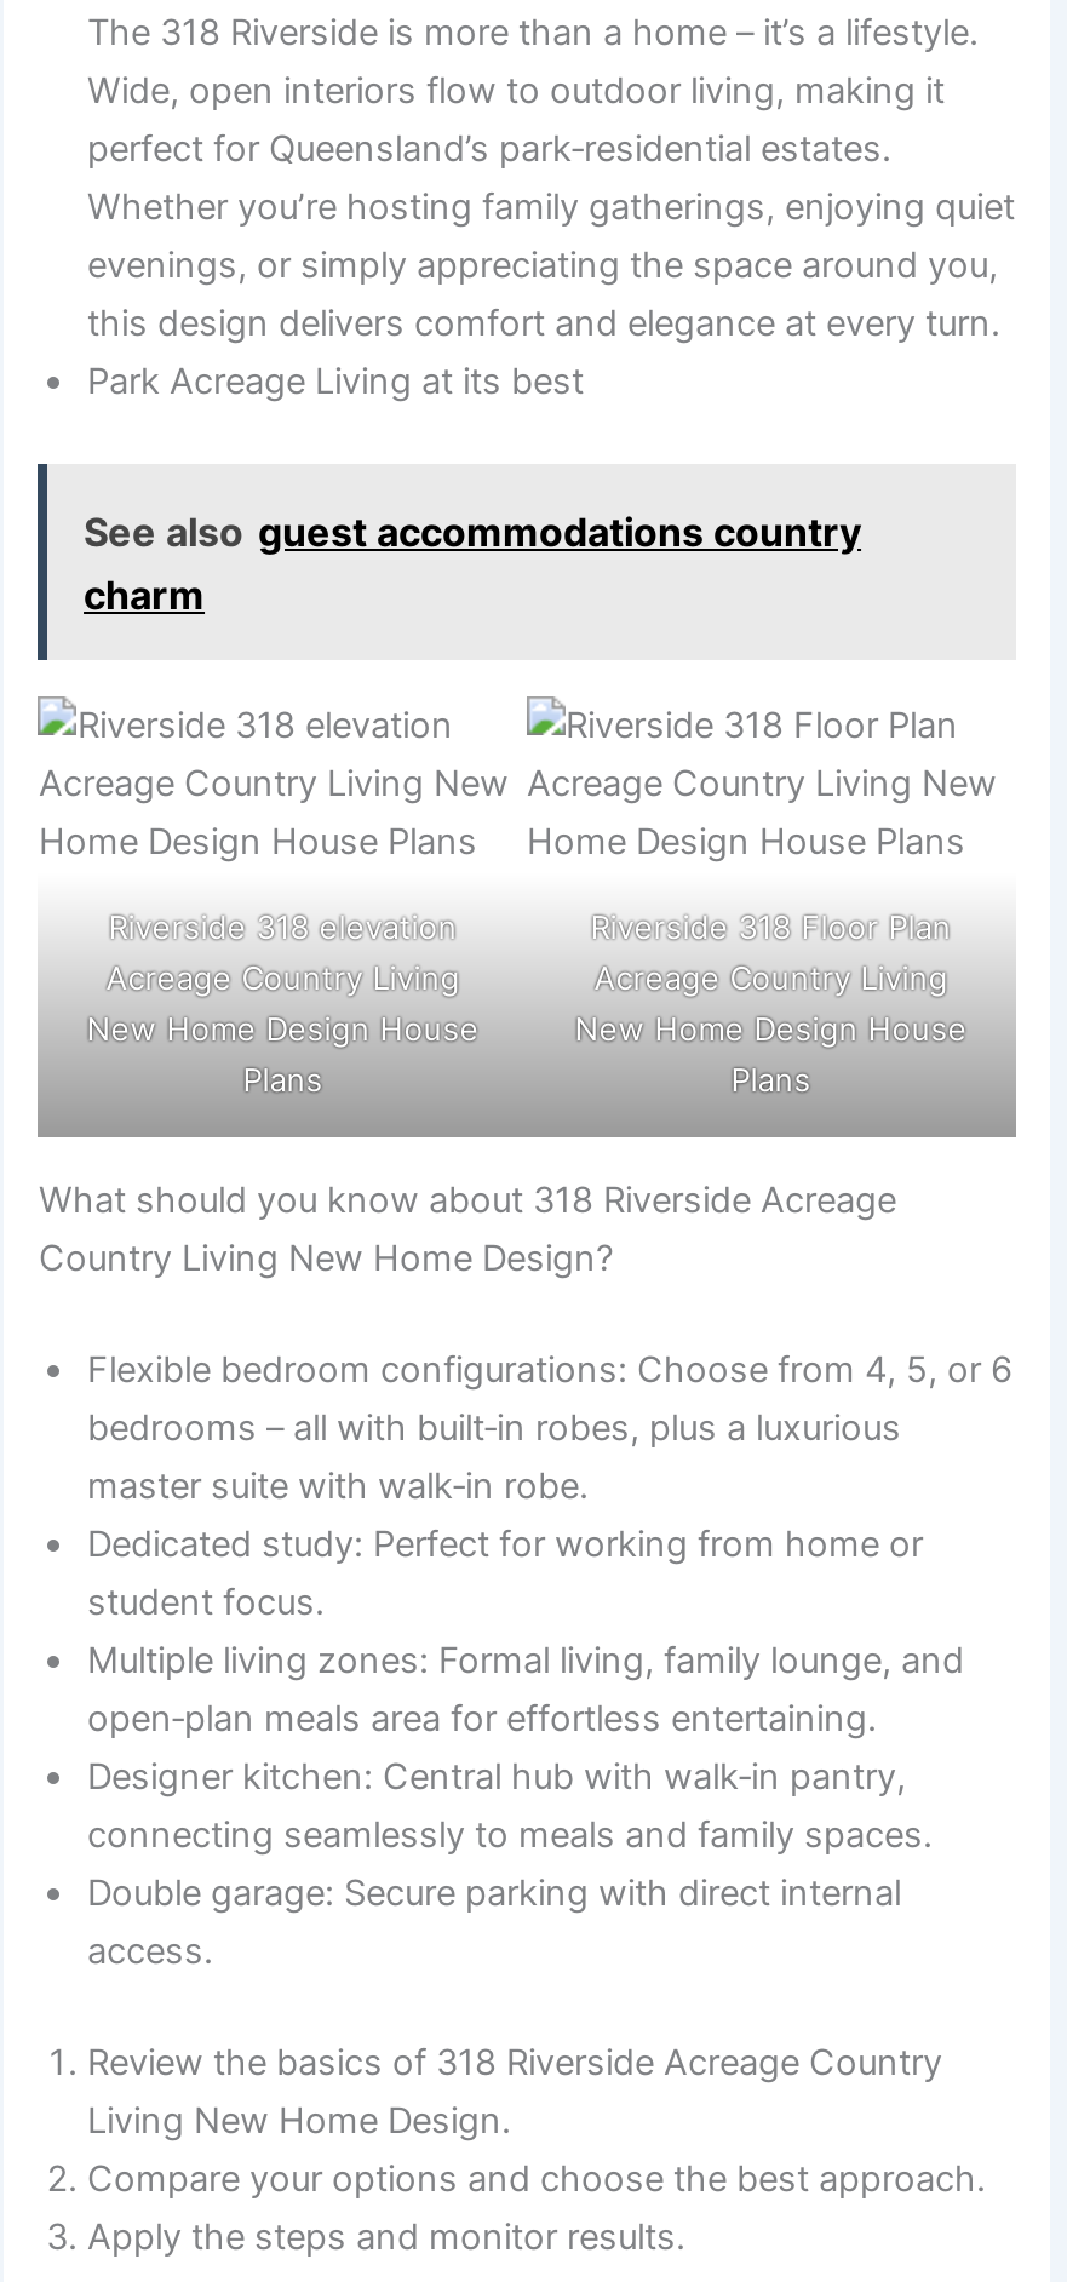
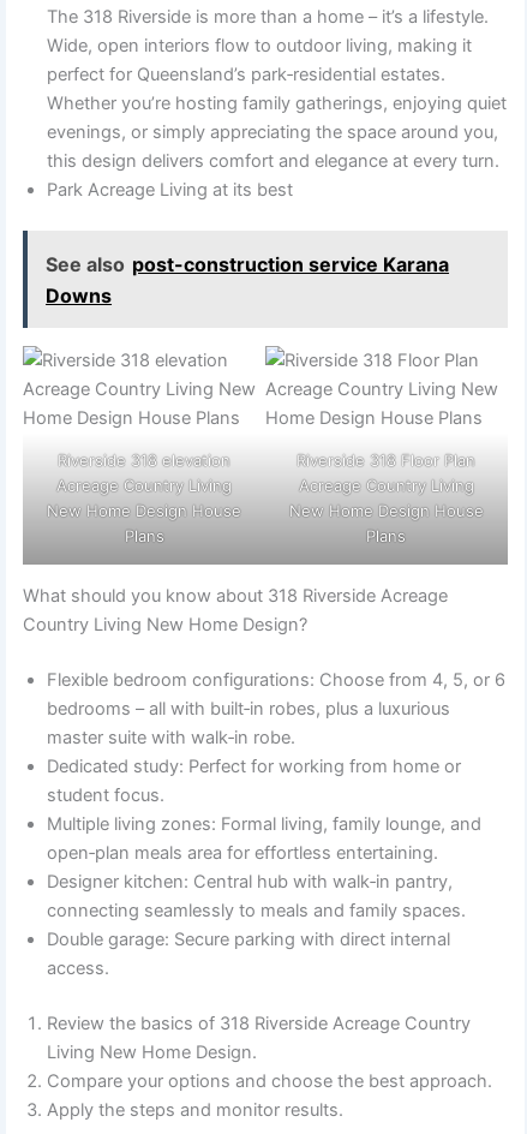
[84,507,861,618] See also guest accommodations country | charm -> [46,252,449,307] See also post-construction service Karana | Downs

